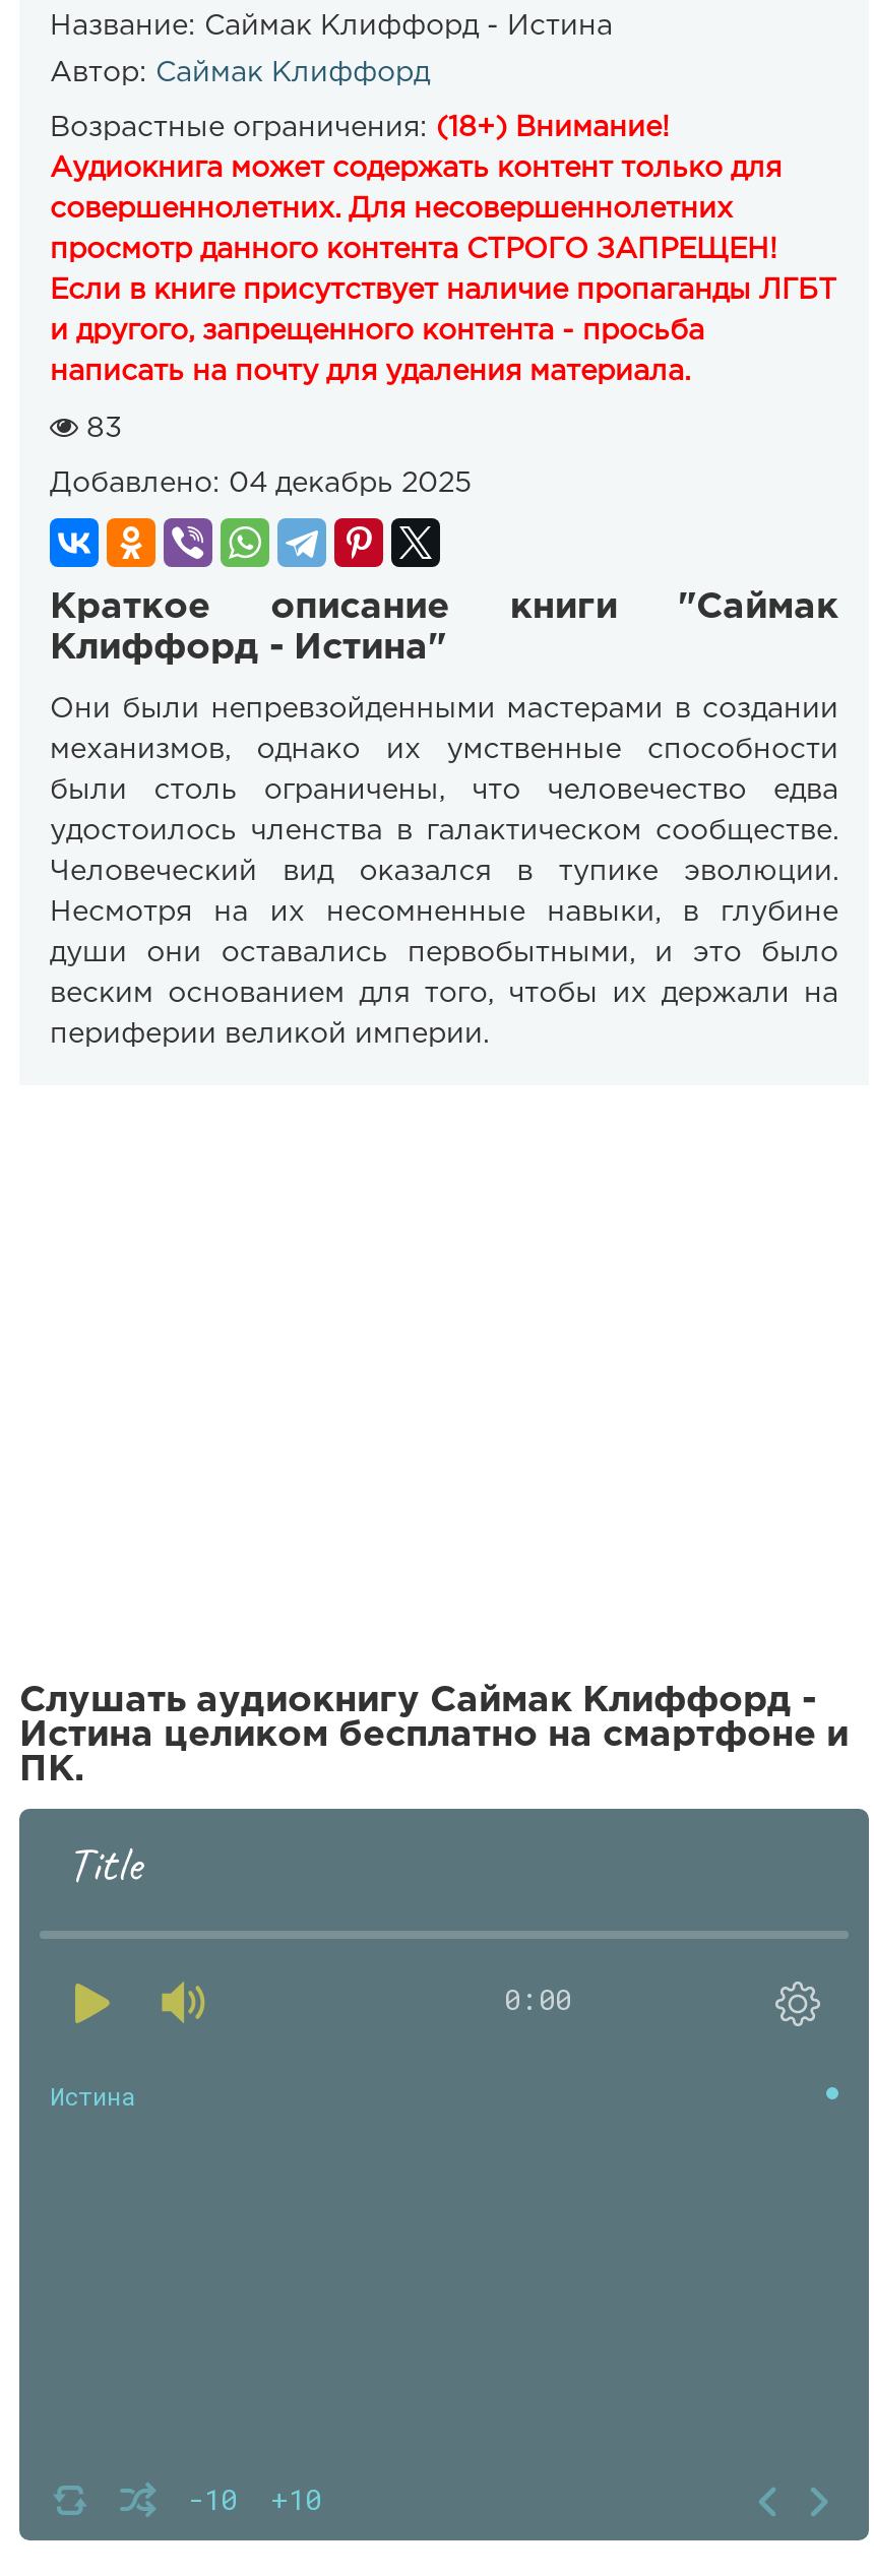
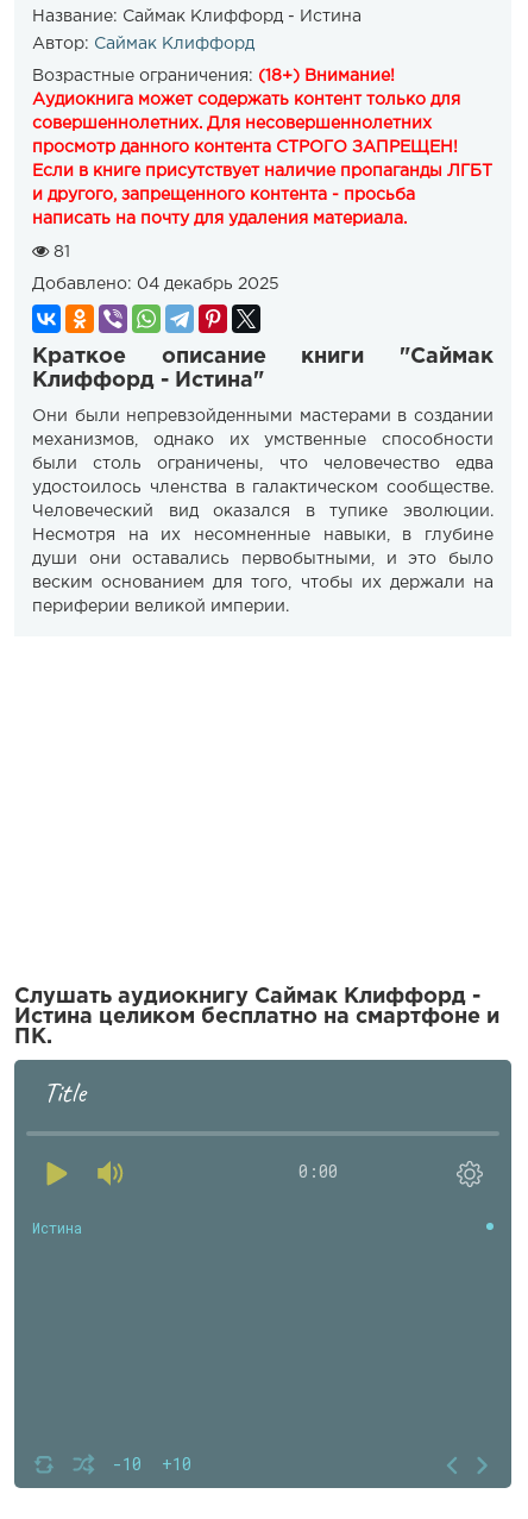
[78,417,123,441] 83 -> [49,245,70,259] 81

